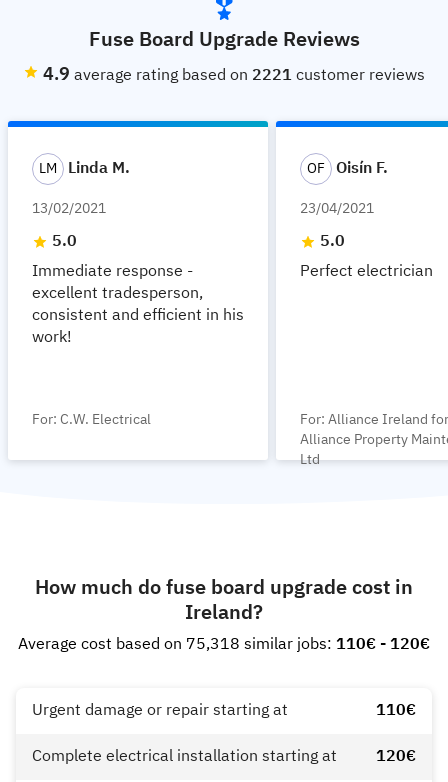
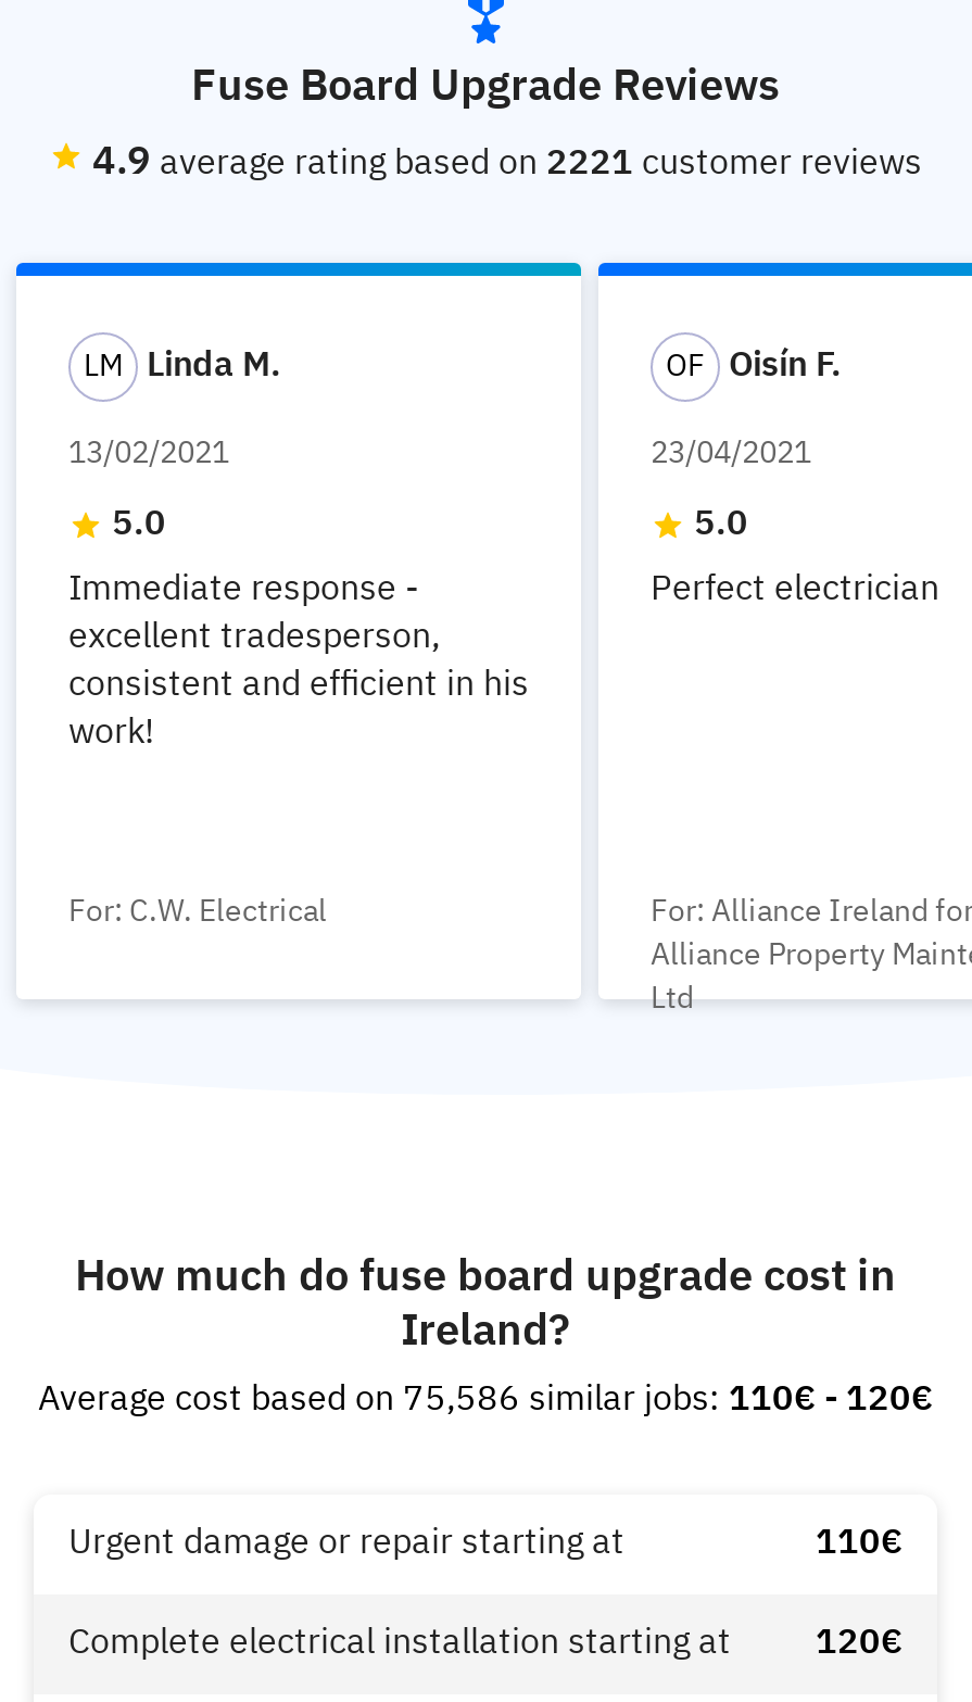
[18,637,430,653] Average cost based on 75,318 similar jobs: 110€ - 120€ -> [38,1384,933,1419] Average cost based on 75,586 similar jobs: 110€ - 120€

